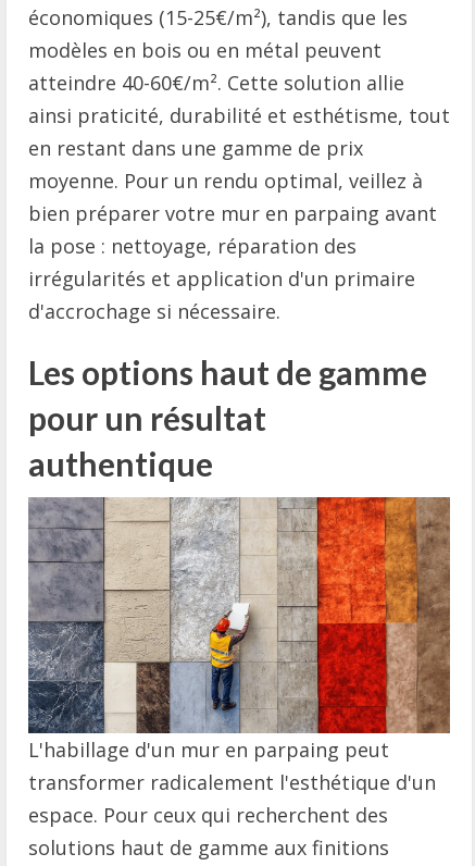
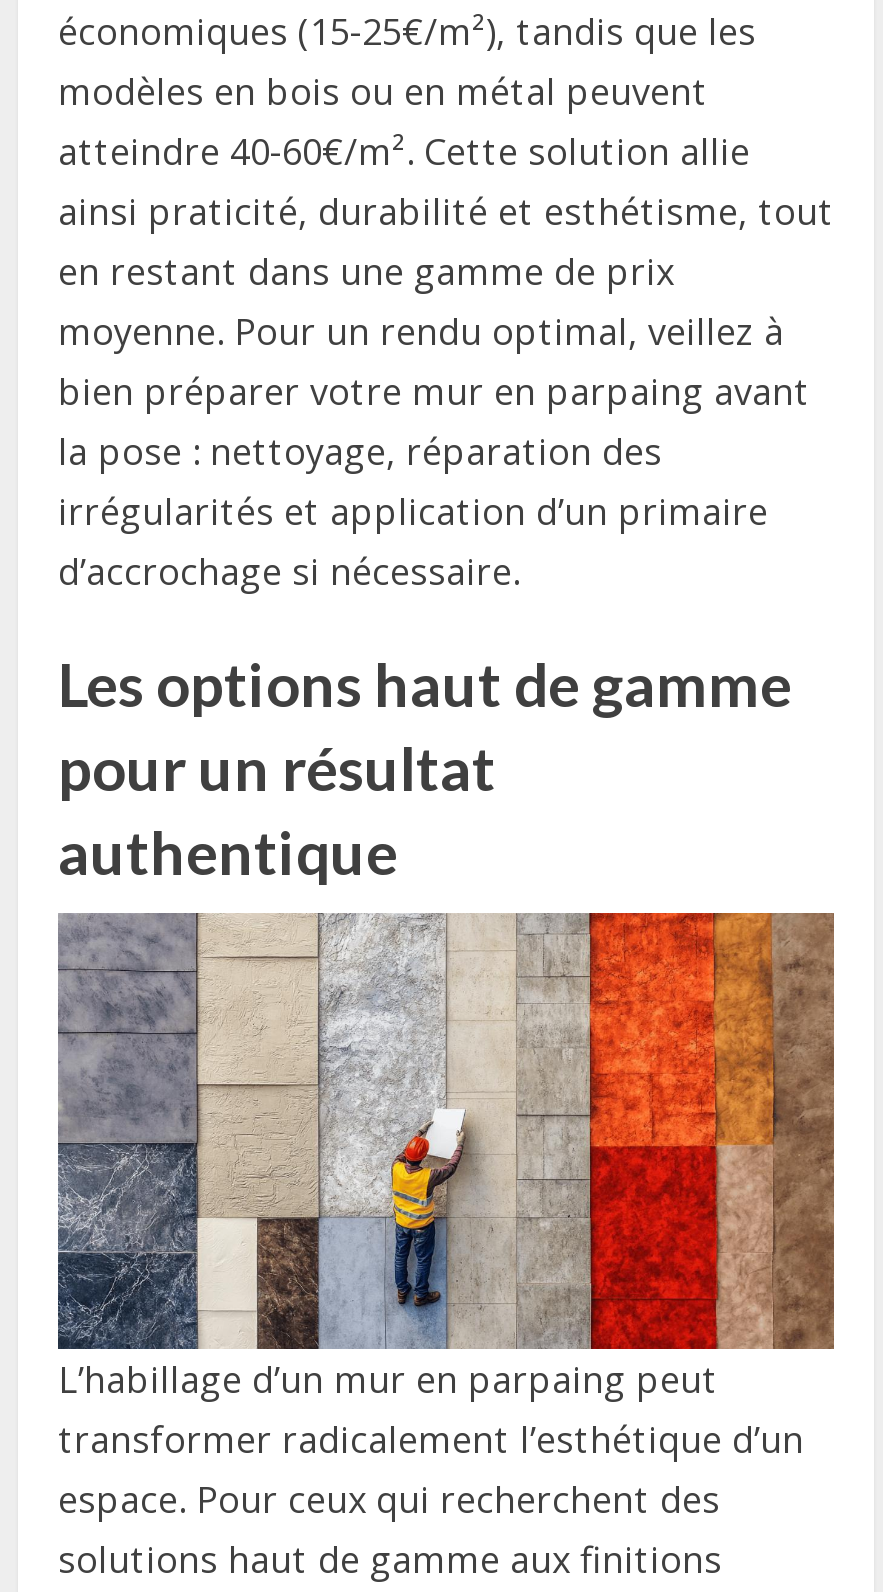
[28,266,415,292] irrégularités et application d'un primaire -> [58,488,768,536] irrégularités et application d’un primaire
[28,298,280,324] d'accrochage si nécessaire. -> [58,548,520,596] d’accrochage si nécessaire.
[28,737,389,763] L'habillage d'un mur en parpaing peut -> [58,1355,718,1403] L’habillage d’un mur en parpaing peut
[28,770,436,796] transformer radicalement l'esthétique d'un -> [58,1415,804,1463] transformer radicalement l’esthétique d’un

